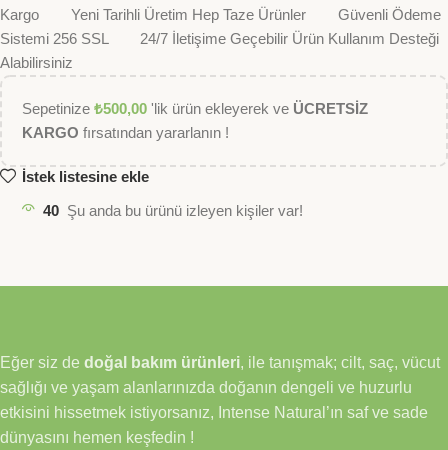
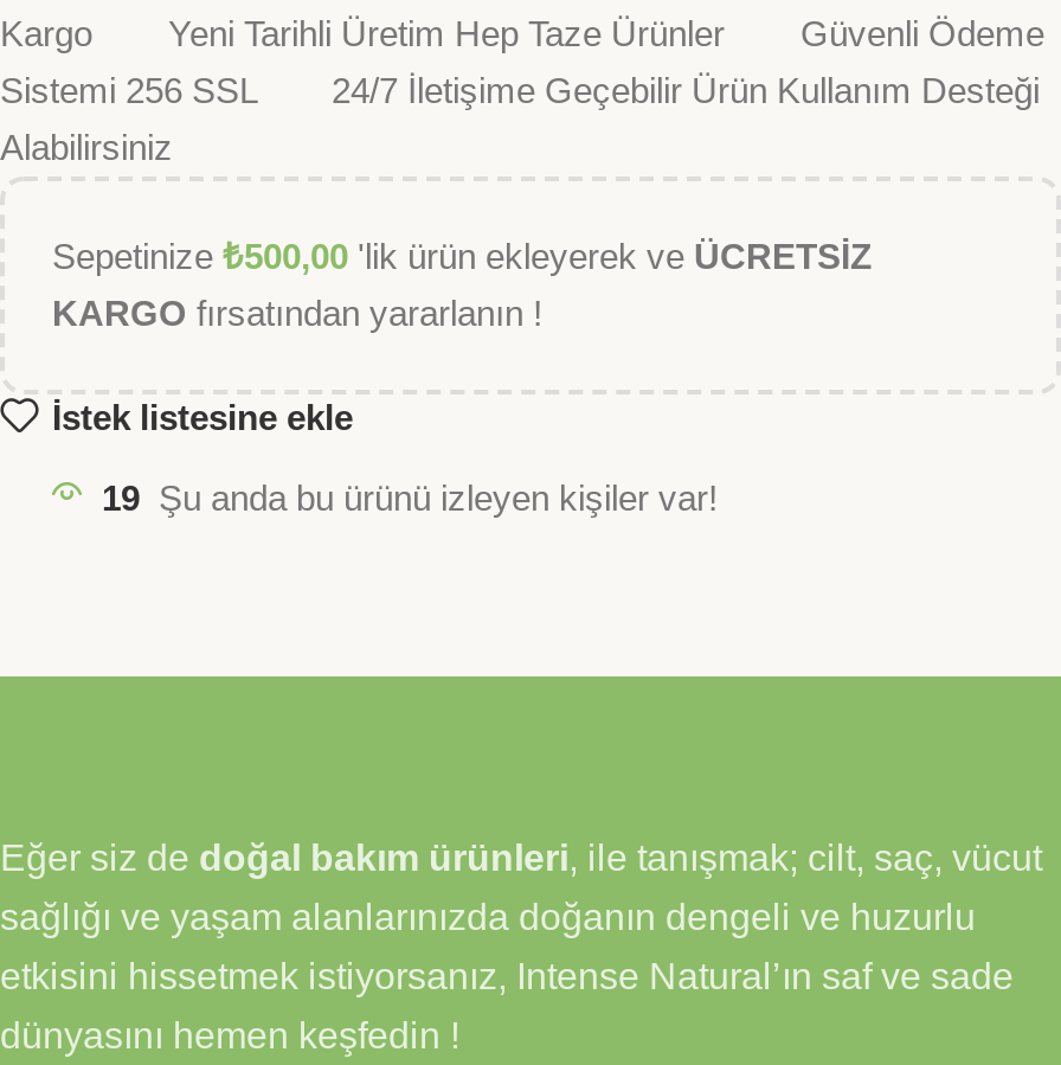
[43,202,303,219] 40 Şu anda bu ürünü izleyen kişiler var! -> [102,477,718,518] 19 Şu anda bu ürünü izleyen kişiler var!

